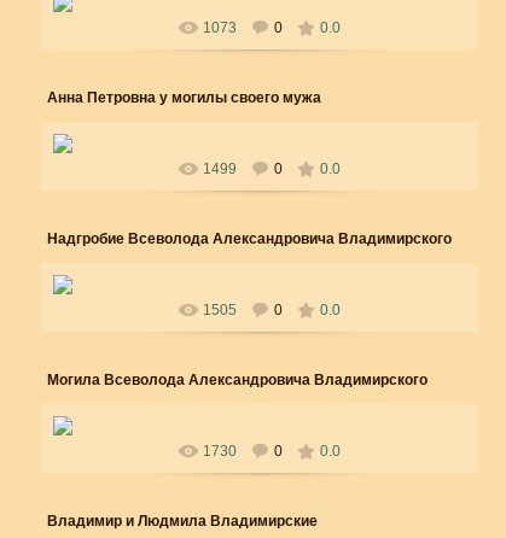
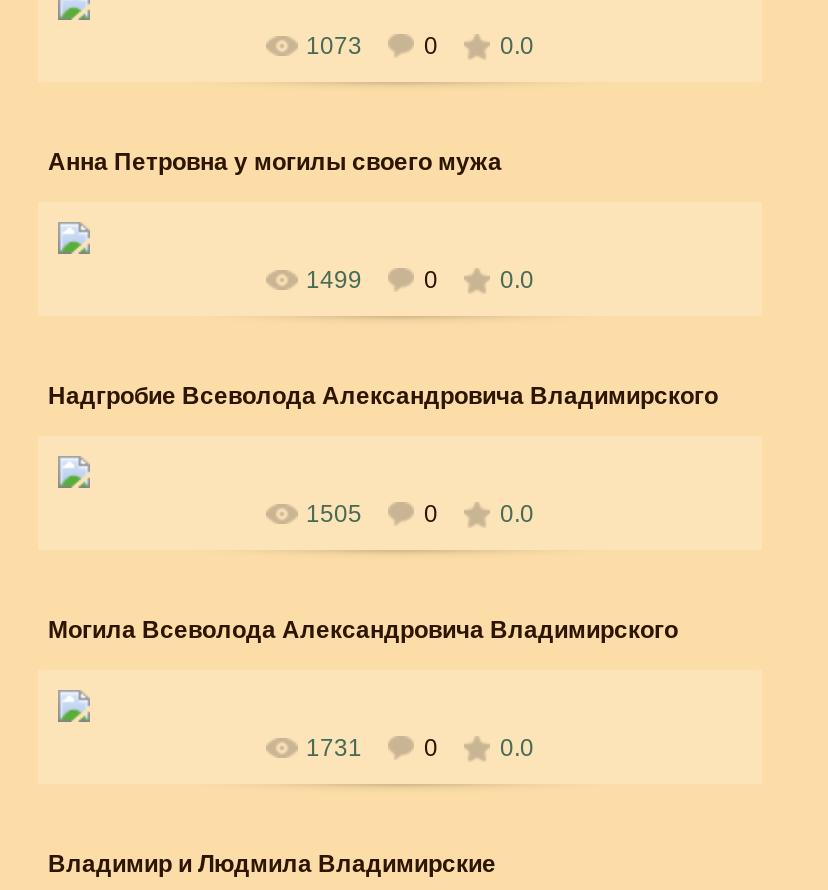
[203,443,237,460] 1730 -> [306,734,362,762] 1731

